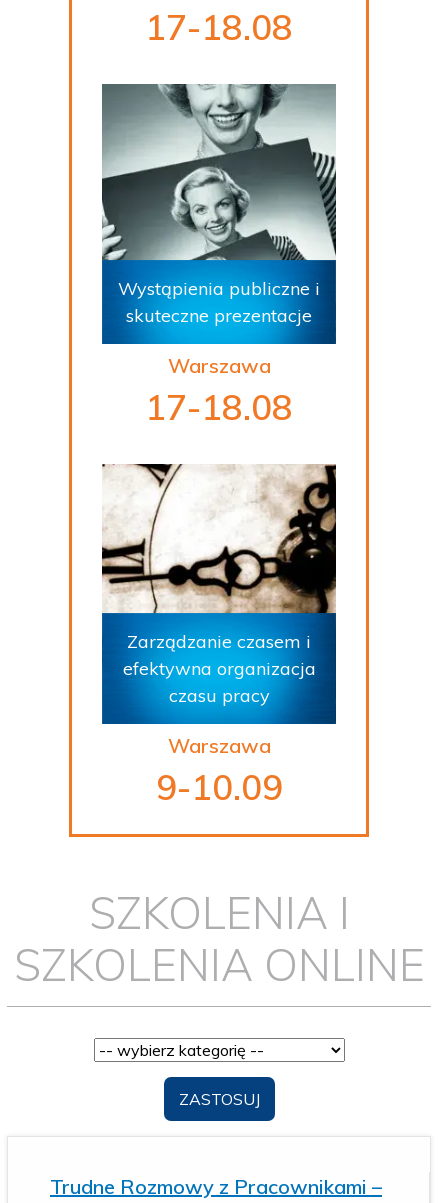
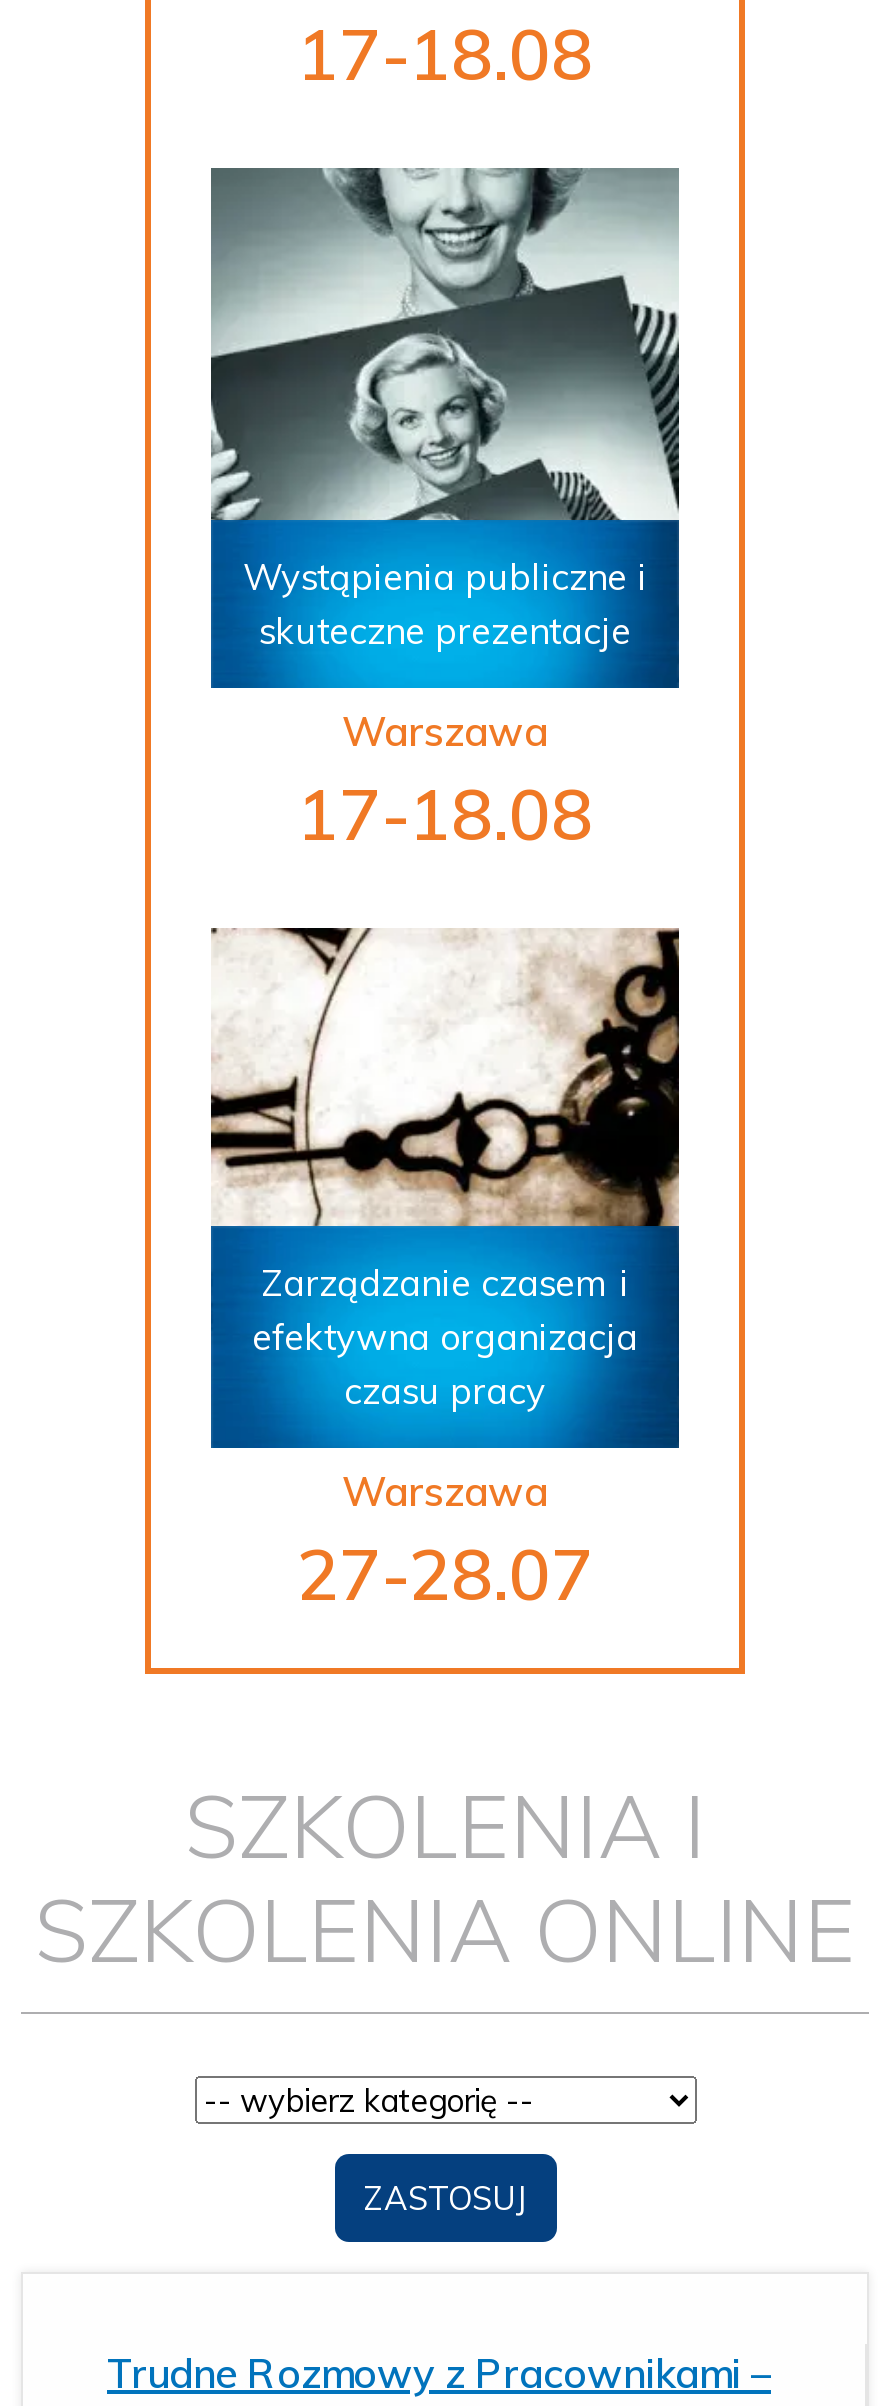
[155,765,282,809] 9-10.09 -> [297,1530,593,1618] 27-28.07

